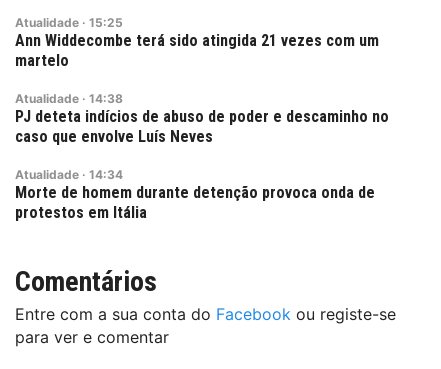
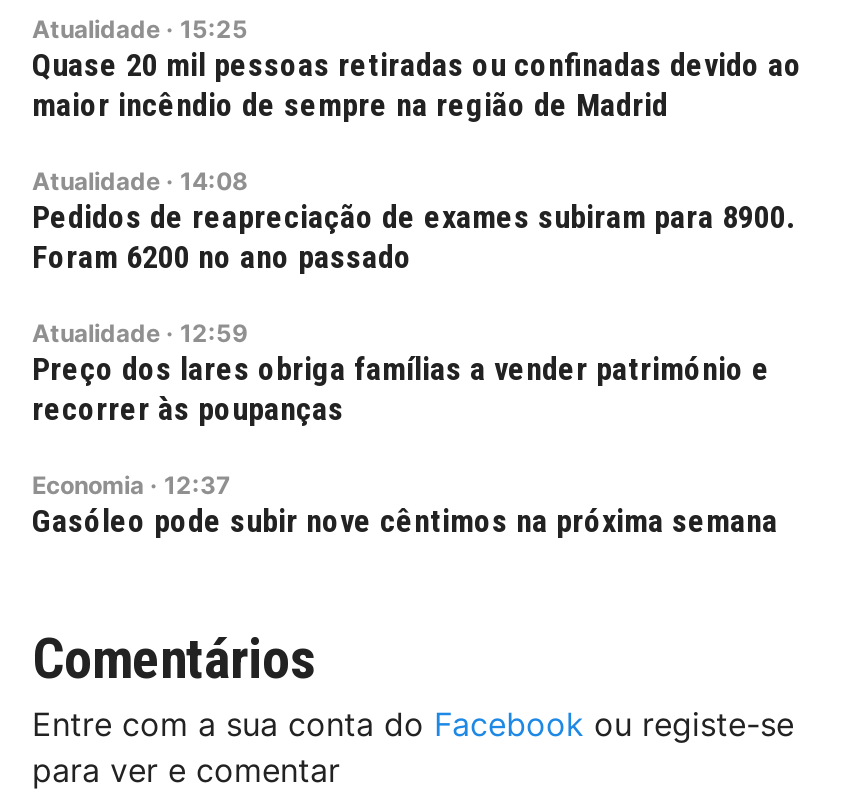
[15,31,389,222] Ann Widdecombe terá sido atingida 21 vezes com um | martelo | Atualidade · 14:38 | PJ deteta indícios de abuso de poder e descaminho no | caso que envolve Luís Neves | Atualidade · 14:34 | Morte de homem durante detenção provoca onda de | protestos em Itália -> [32,46,802,540] Quase 20 mil pessoas retiradas ou confinadas devido ao | maior incêndio de sempre na região de Madrid | Atualidade · 14:08 | Pedidos de reapreciação de exames subiram para 8900. | Foram 6200 no ano passado | Atualidade · 12:59 | Preço dos lares obriga famílias a vender património e | recorrer às poupanças | Economia · 12:37 | Gasóleo pode subir nove cêntimos na próxima semana

